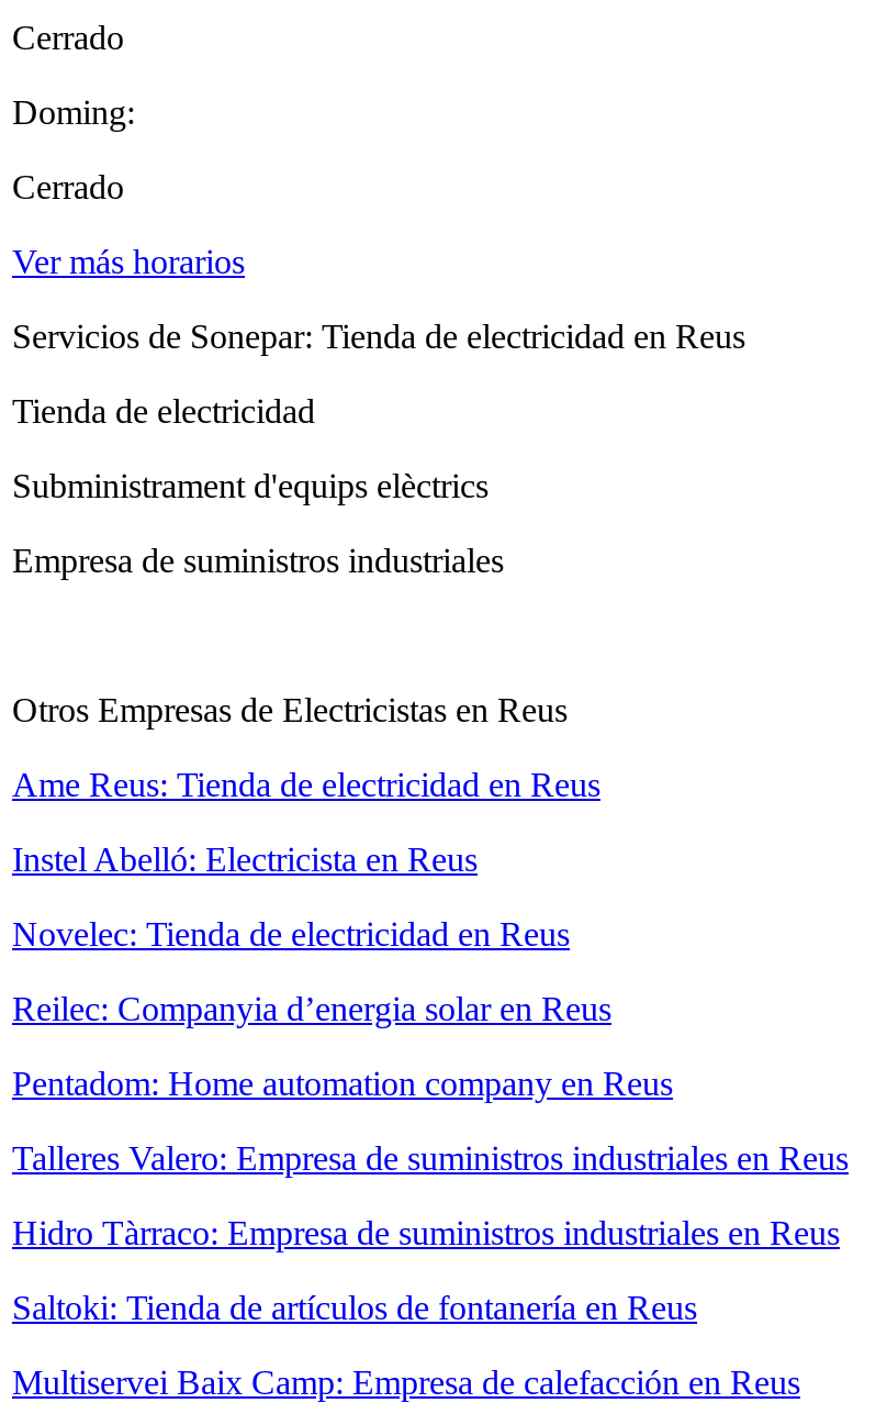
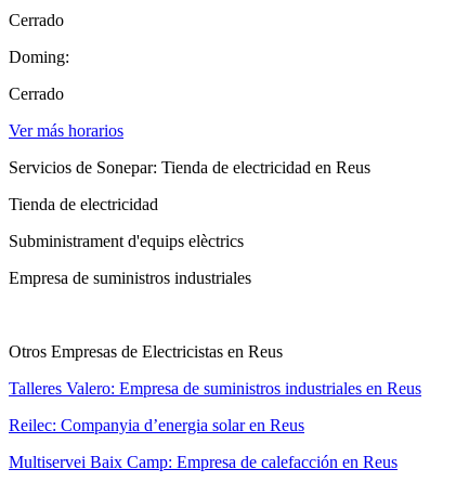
[12,766,673,1102] Ame Reus: Tienda de electricidad en Reus | Instel Abelló: Electricista en Reus | Novelec: Tienda de electricidad en Reus | Pentadom: Home automation company en Reus -> none
moved [12,990,611,1027] -> [9,416,304,434]: Reilec: Companyia d’energia solar en Reus
[12,1214,840,1326] Hidro Tàrraco: Empresa de suministros industriales en Reus | Saltoki: Tienda de artículos de fontanería en Reus -> none

